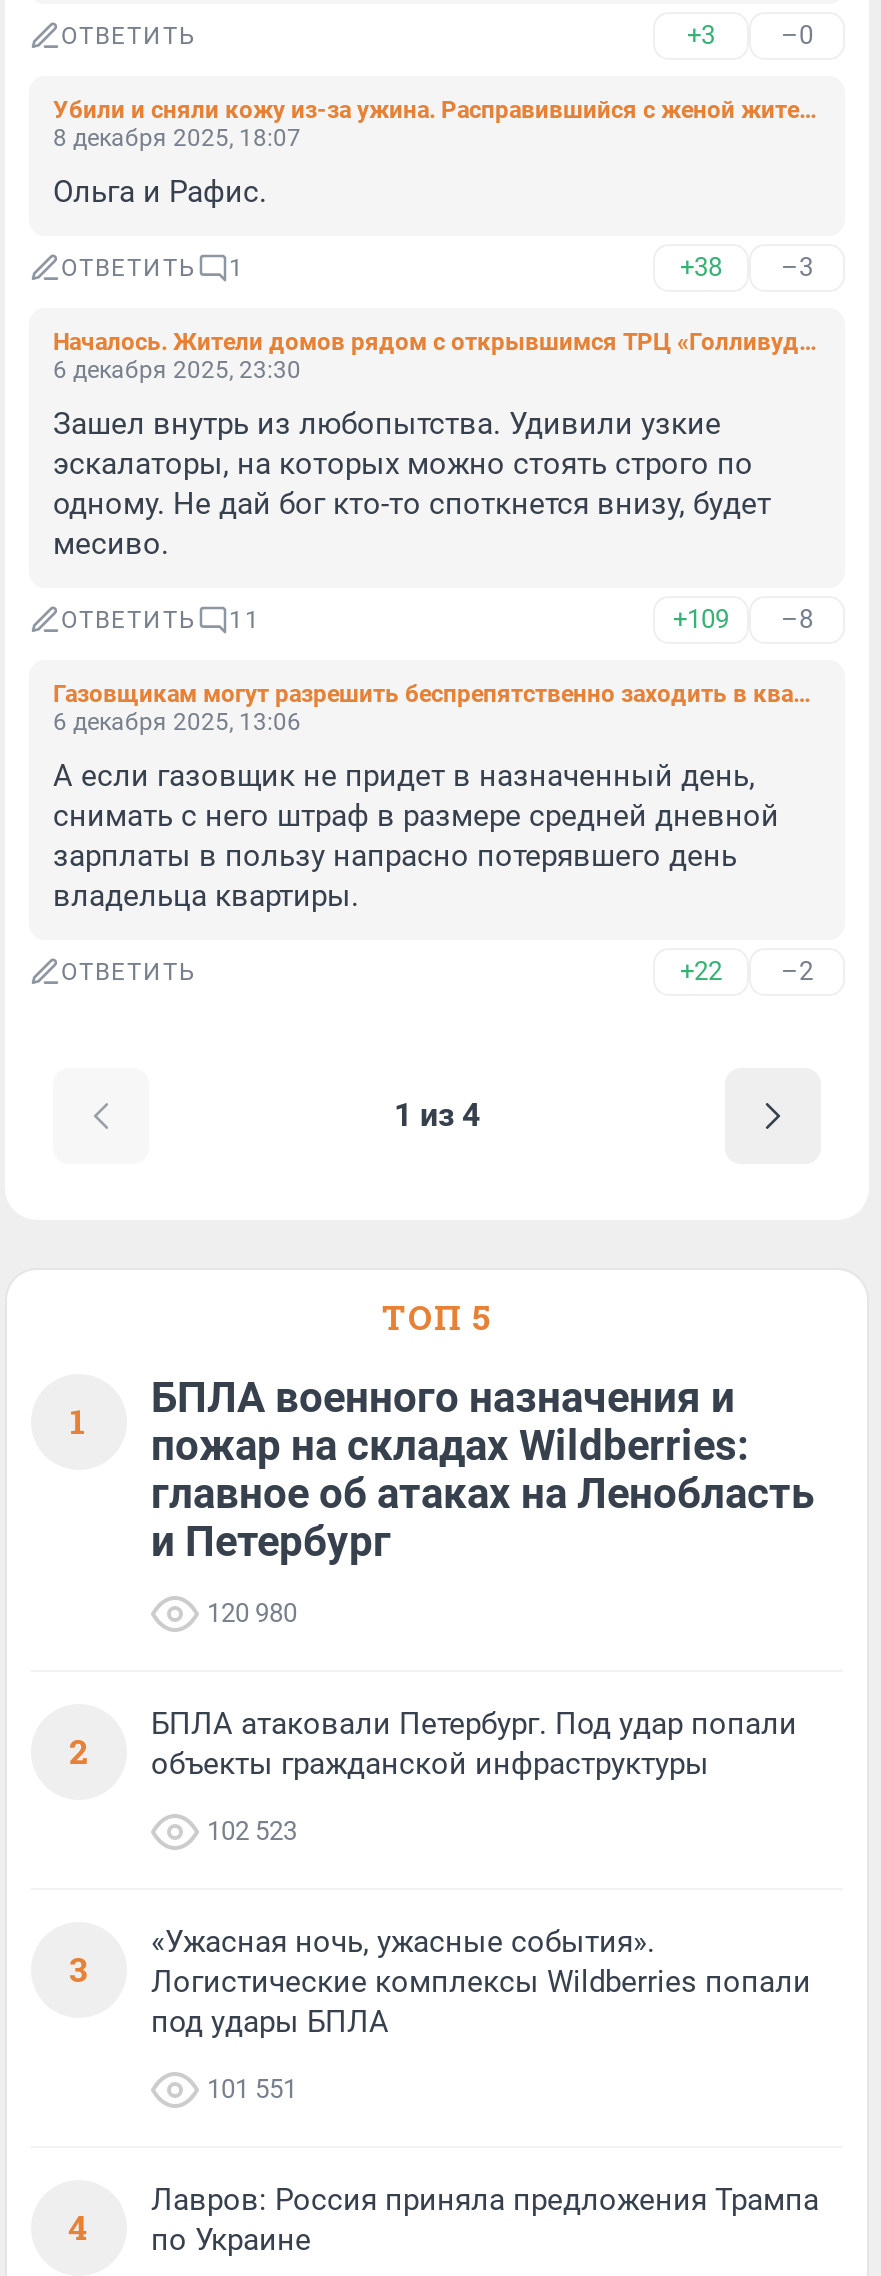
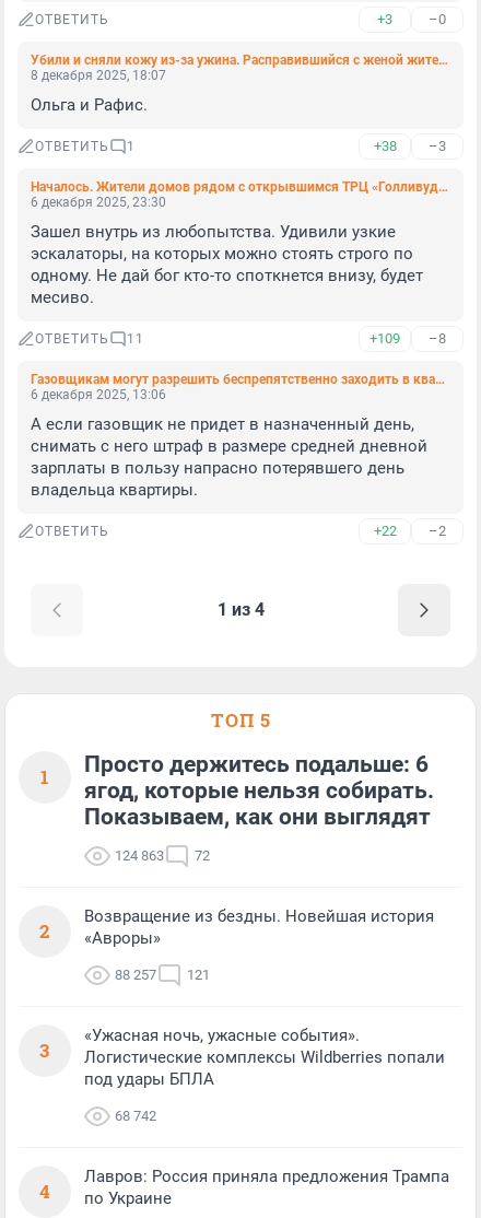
[151,1374,815,1566] БПЛА военного назначения и | пожар на складах Wildberries: | главное об атаках на Ленобласть | и Петербург -> [84,751,434,830] Просто держитесь подальше: 6 | ягод, которые нельзя собирать. | Показываем, как они выглядят
[207,1598,297,1628] 120 980 -> [115,847,210,864] 124 863 | 72
[151,1706,797,1782] БПЛА атаковали Петербург. Под удар попали | объекты гражданской инфраструктуры -> [84,906,434,948] Возвращение из бездны. Новейшая история | «Авроры»
[207,1816,297,1846] 102 523 -> [115,967,210,983] 88 257 | 121
[207,2074,297,2104] 101 551 -> [115,1108,156,1124] 68 742

